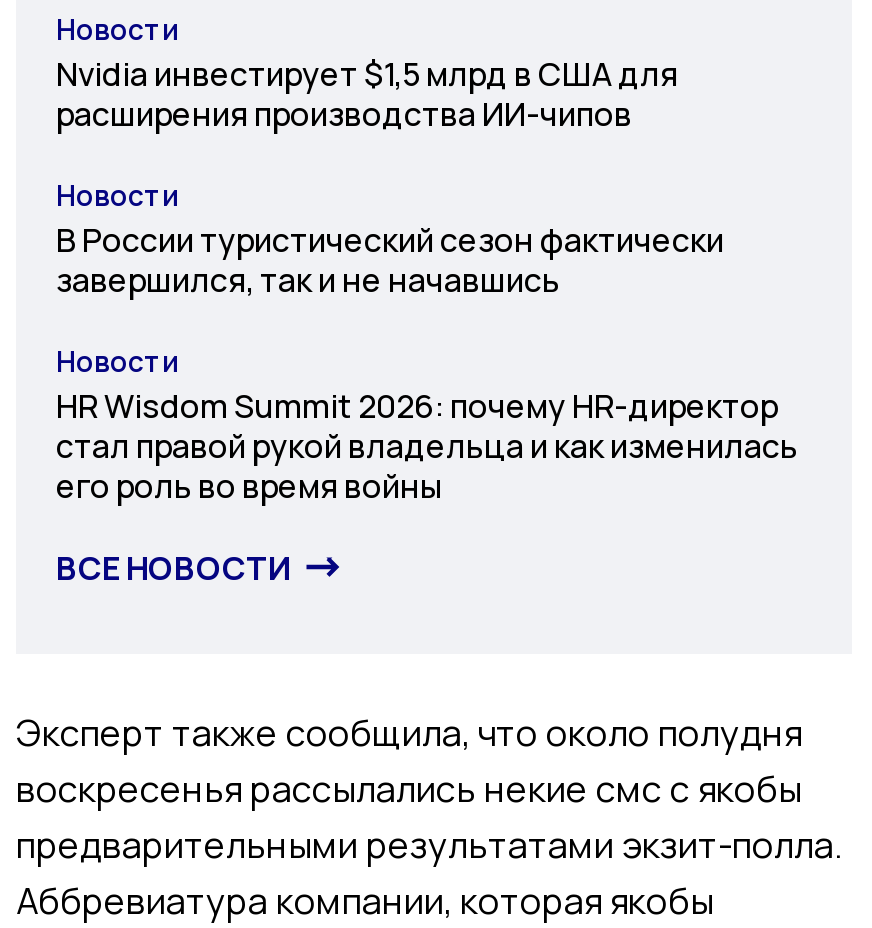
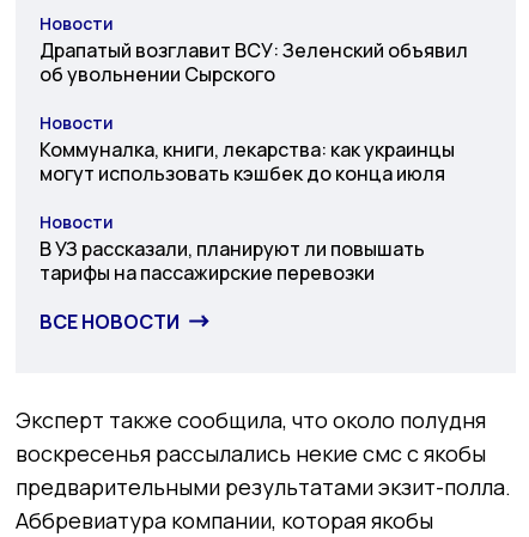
[56,52,678,136] Nvidia инвестирует $1,5 млрд в США для | расширения производства ИИ-чипов -> [39,37,468,87] Драпатый возглавит ВСУ: Зеленский объявил | об увольнении Сырского
[56,218,724,302] В России туристический сезон фактически | завершился, так и не начавшись -> [39,136,455,187] Коммуналка, книги, лекарства: как украинцы | могут использовать кэшбек до конца июля
[56,384,798,508] HR Wisdom Summit 2026: почему HR-директор | стал правой рукой владельца и как изменилась | его роль во время войны -> [39,236,425,286] В УЗ рассказали, планируют ли повышать | тарифы на пассажирские перевозки

